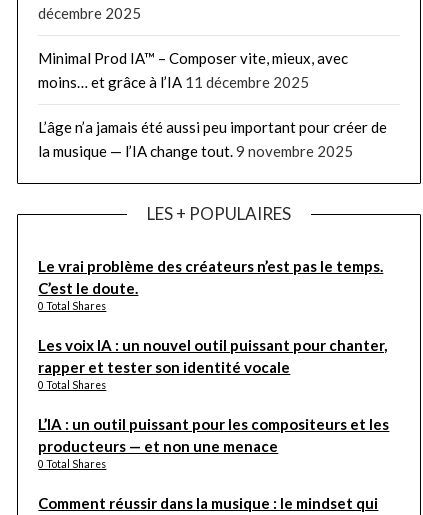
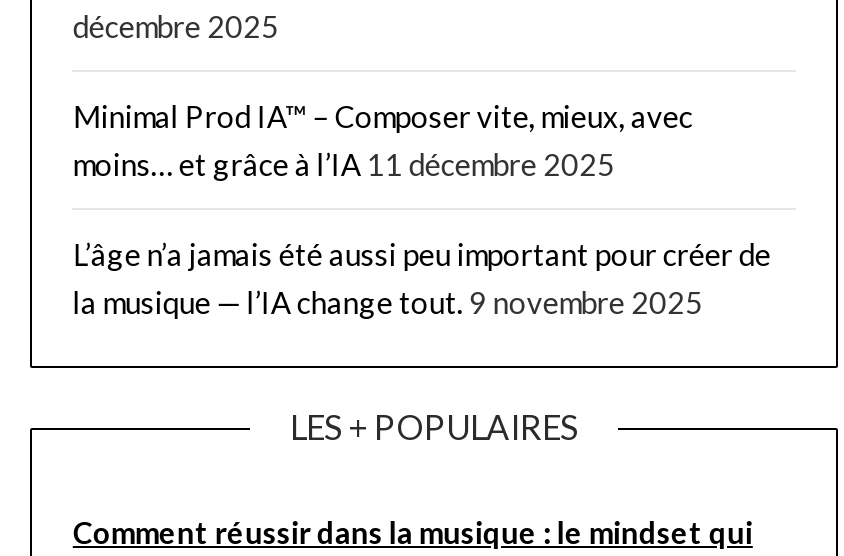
[38,257,389,470] Le vrai problème des créateurs n’est pas le temps. | C’est le doute. | 0 Total Shares | Les voix IA : un nouvel outil puissant pour chanter, | rapper et tester son identité vocale | 0 Total Shares | L’IA : un outil puissant pour les compositeurs et les | producteurs — et non une menace | 0 Total Shares -> none

